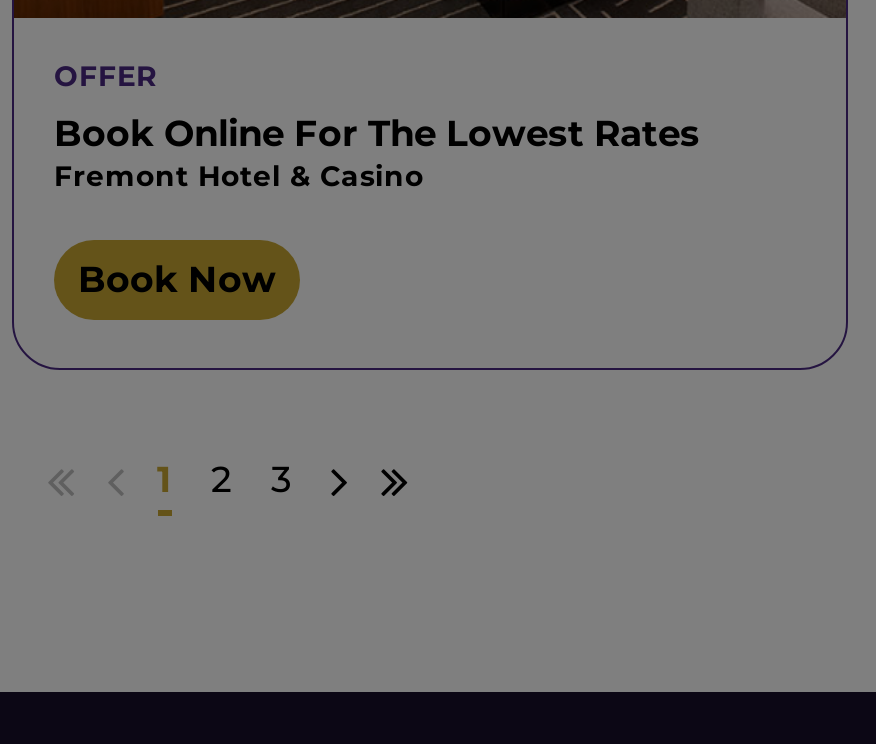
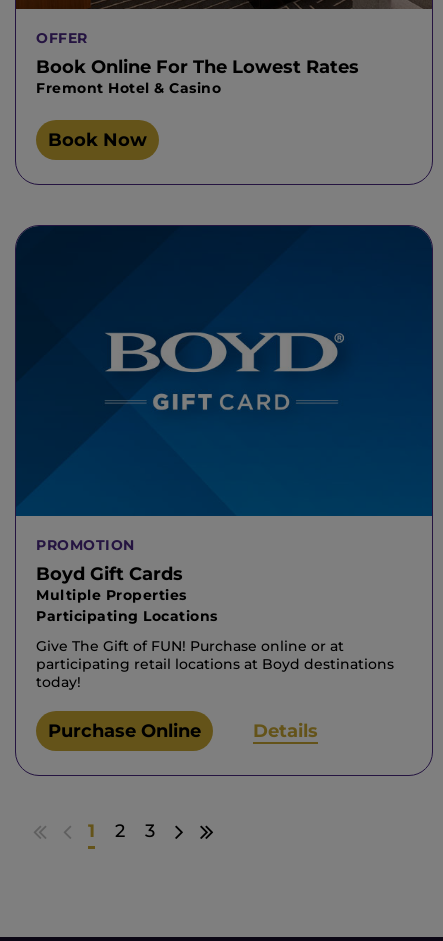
none -> [15,224,433,742] [image] | PROMOTION | Boyd Gift Cards | Multiple Properties | Participating Locations | Give The Gift of FUN! Purchase online or at | participating retail locations at Boyd destinations | today! | Purchase Online | Details

